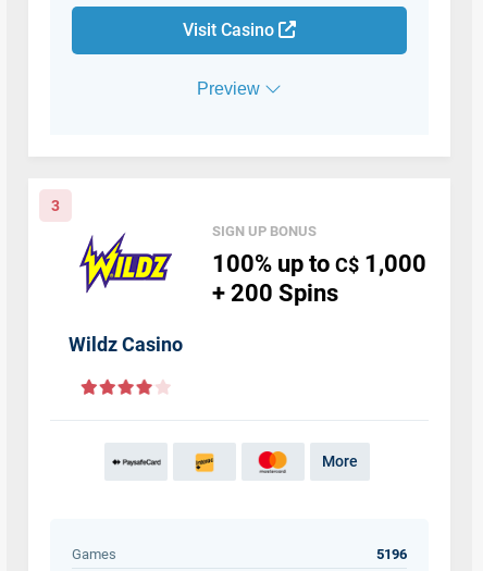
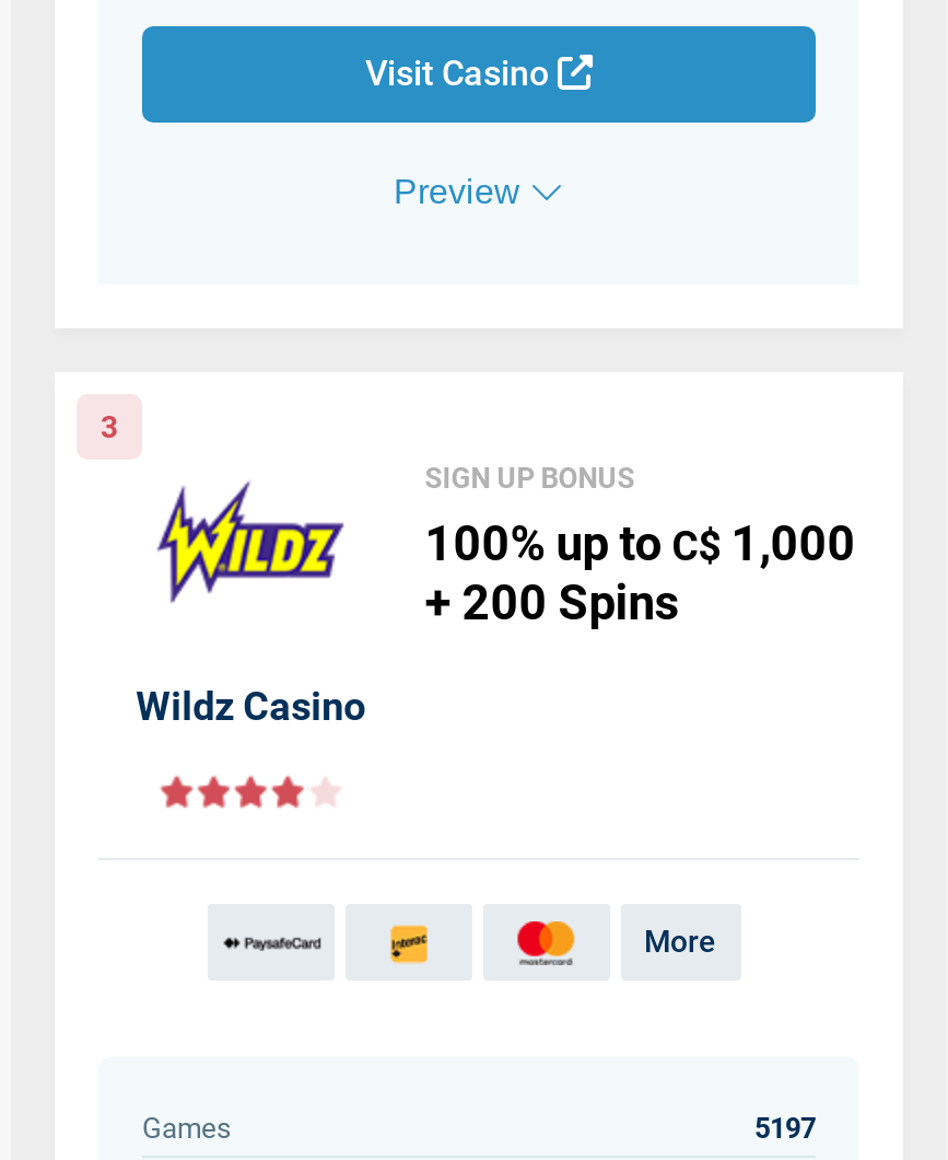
[376,546,407,562] 5196 -> [754,1112,816,1145] 5197

